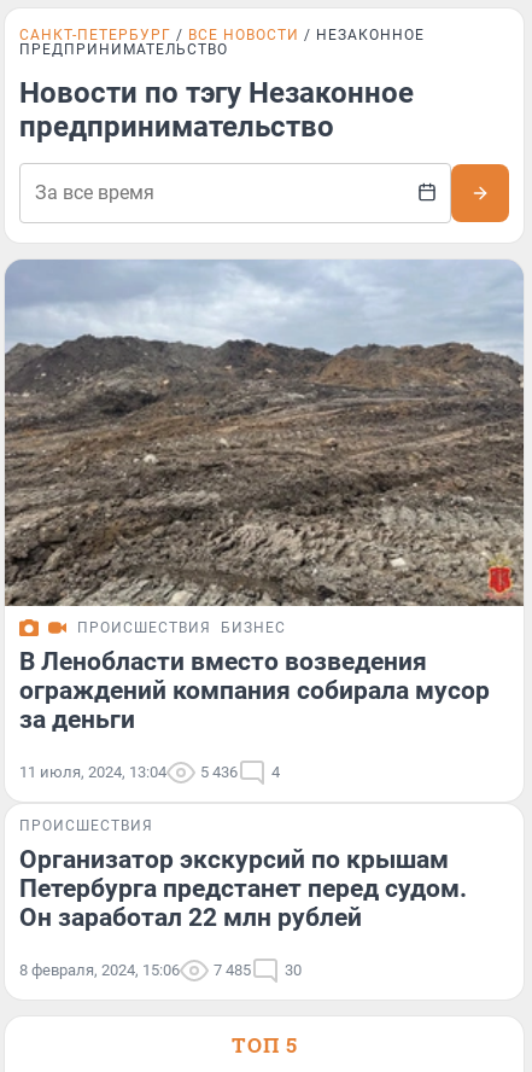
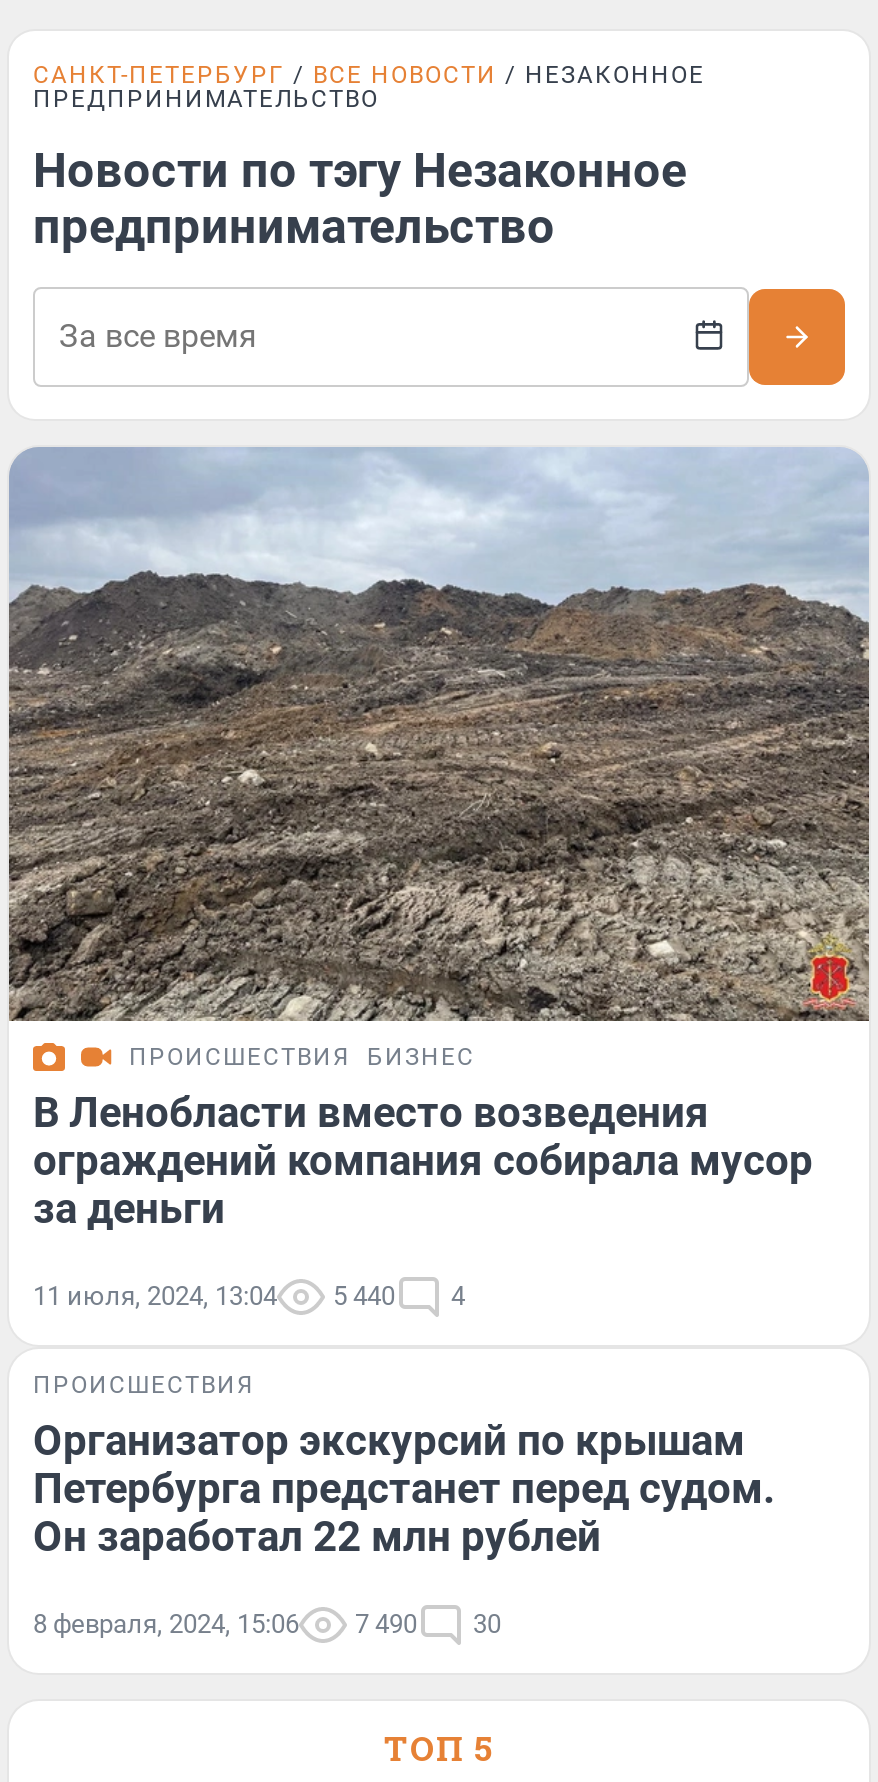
[19,763,280,781] 11 июля, 2024, 13:04 5 436 4 -> [33,1280,465,1310] 11 июля, 2024, 13:04 5 440 4
[19,961,302,979] 8 февраля, 2024, 15:06 7 485 30 -> [33,1608,501,1638] 8 февраля, 2024, 15:06 7 490 30

